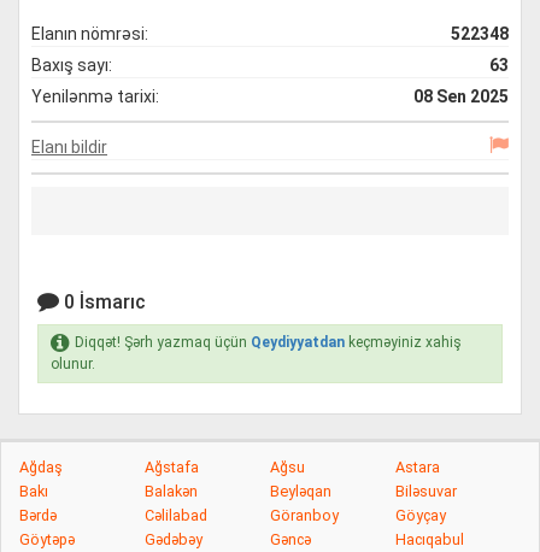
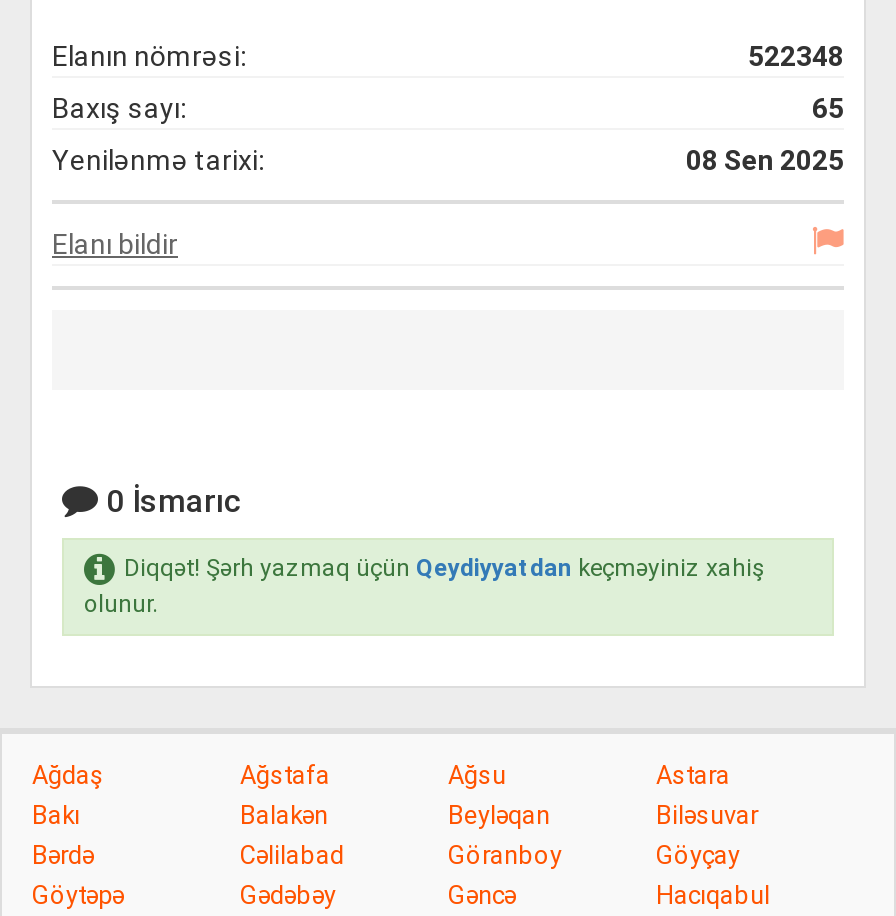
[489,55,509,75] 63 -> [812,92,844,124] 65

